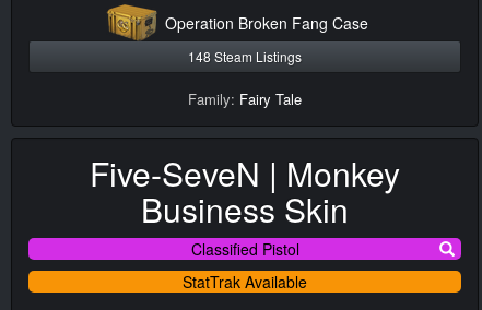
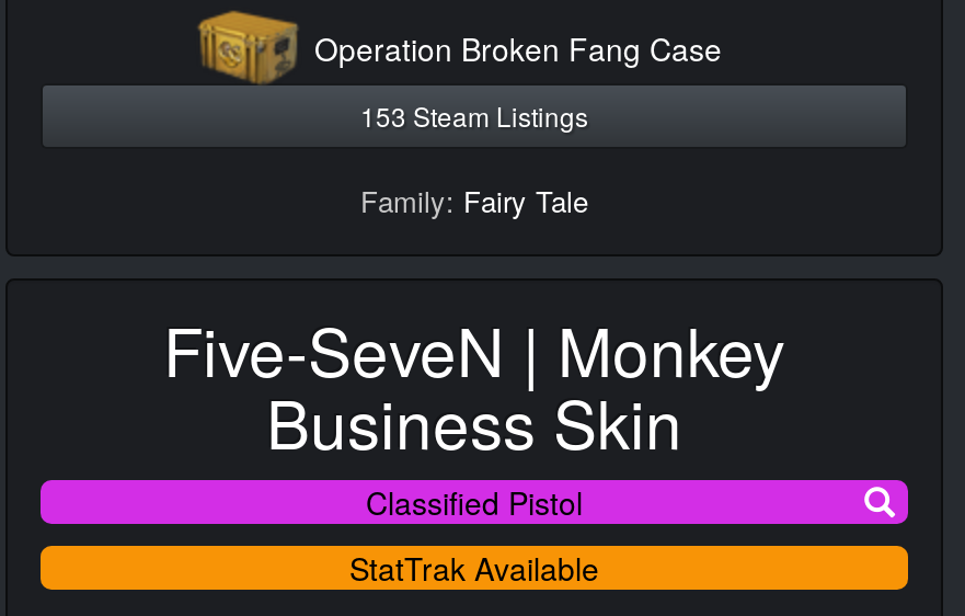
[188,47,302,65] 148 Steam Listings -> [360,96,588,134] 153 Steam Listings

